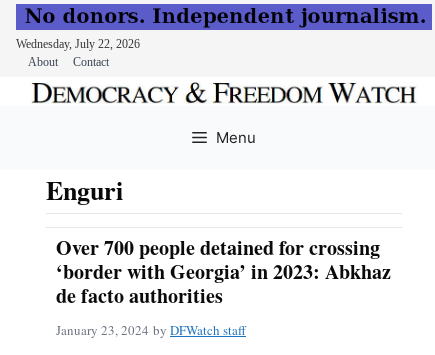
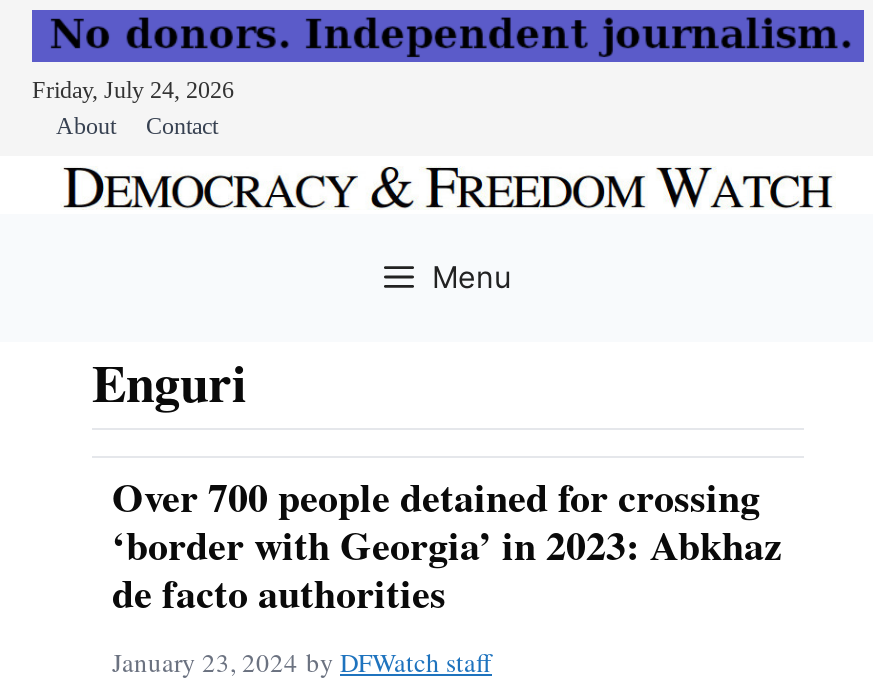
[16,37,140,51] Wednesday, July 22, 2026 -> [32,76,234,104] Friday, July 24, 2026

